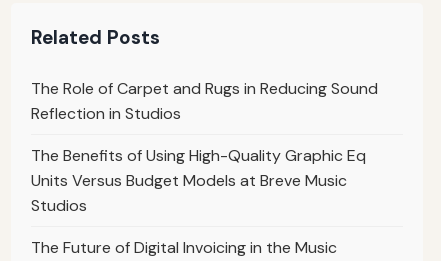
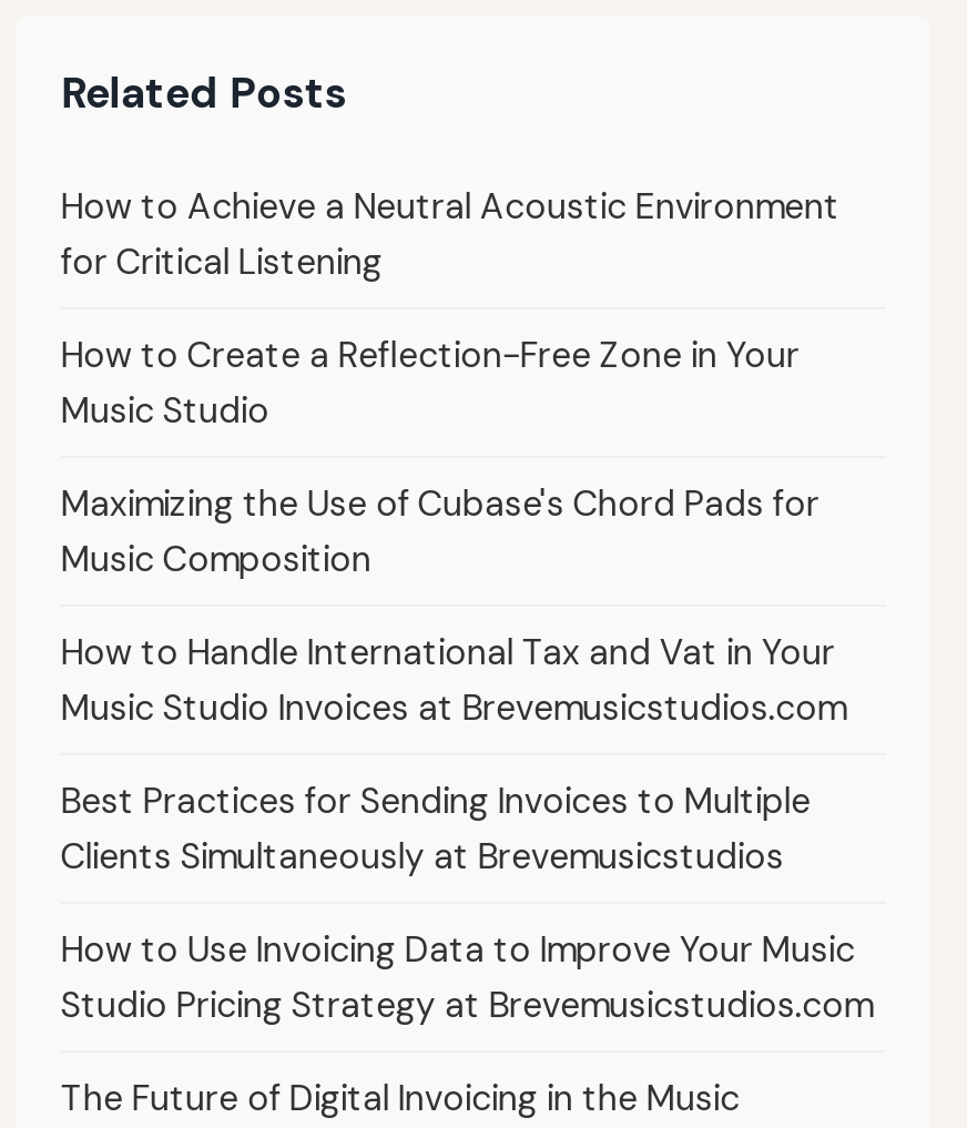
[31,78,378,216] The Role of Carpet and Rugs in Reducing Sound | Reflection in Studios | The Benefits of Using High-Quality Graphic Eq | Units Versus Budget Models at Breve Music | Studios -> [61,184,873,1029] How to Achieve a Neutral Acoustic Environment | for Critical Listening | How to Create a Reflection-Free Zone in Your | Music Studio | Maximizing the Use of Cubase's Chord Pads for | Music Composition | How to Handle International Tax and Vat in Your | Music Studio Invoices at Brevemusicstudios.com | Best Practices for Sending Invoices to Multiple | Clients Simultaneously at Brevemusicstudios | How to Use Invoicing Data to Improve Your Music | Studio Pricing Strategy at Brevemusicstudios.com

